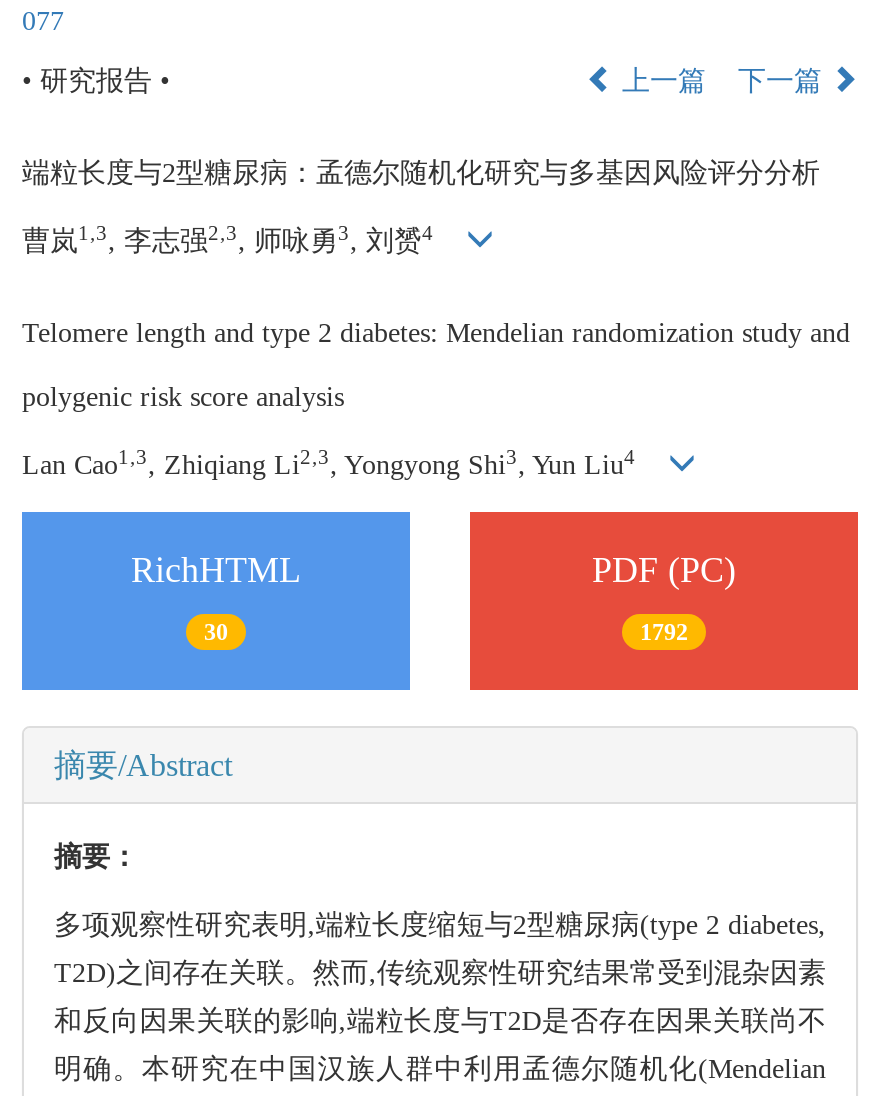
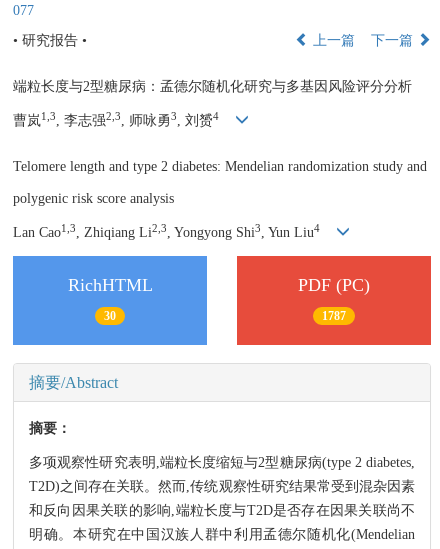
[640,617,688,645] 1792 -> [322,309,346,323] 1787

